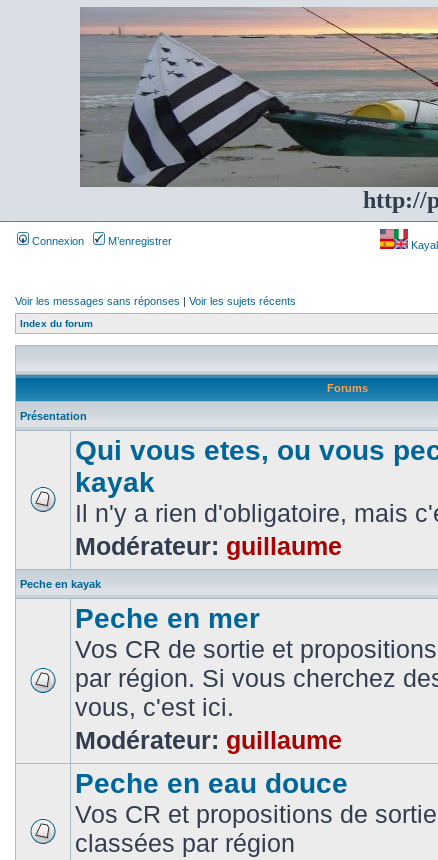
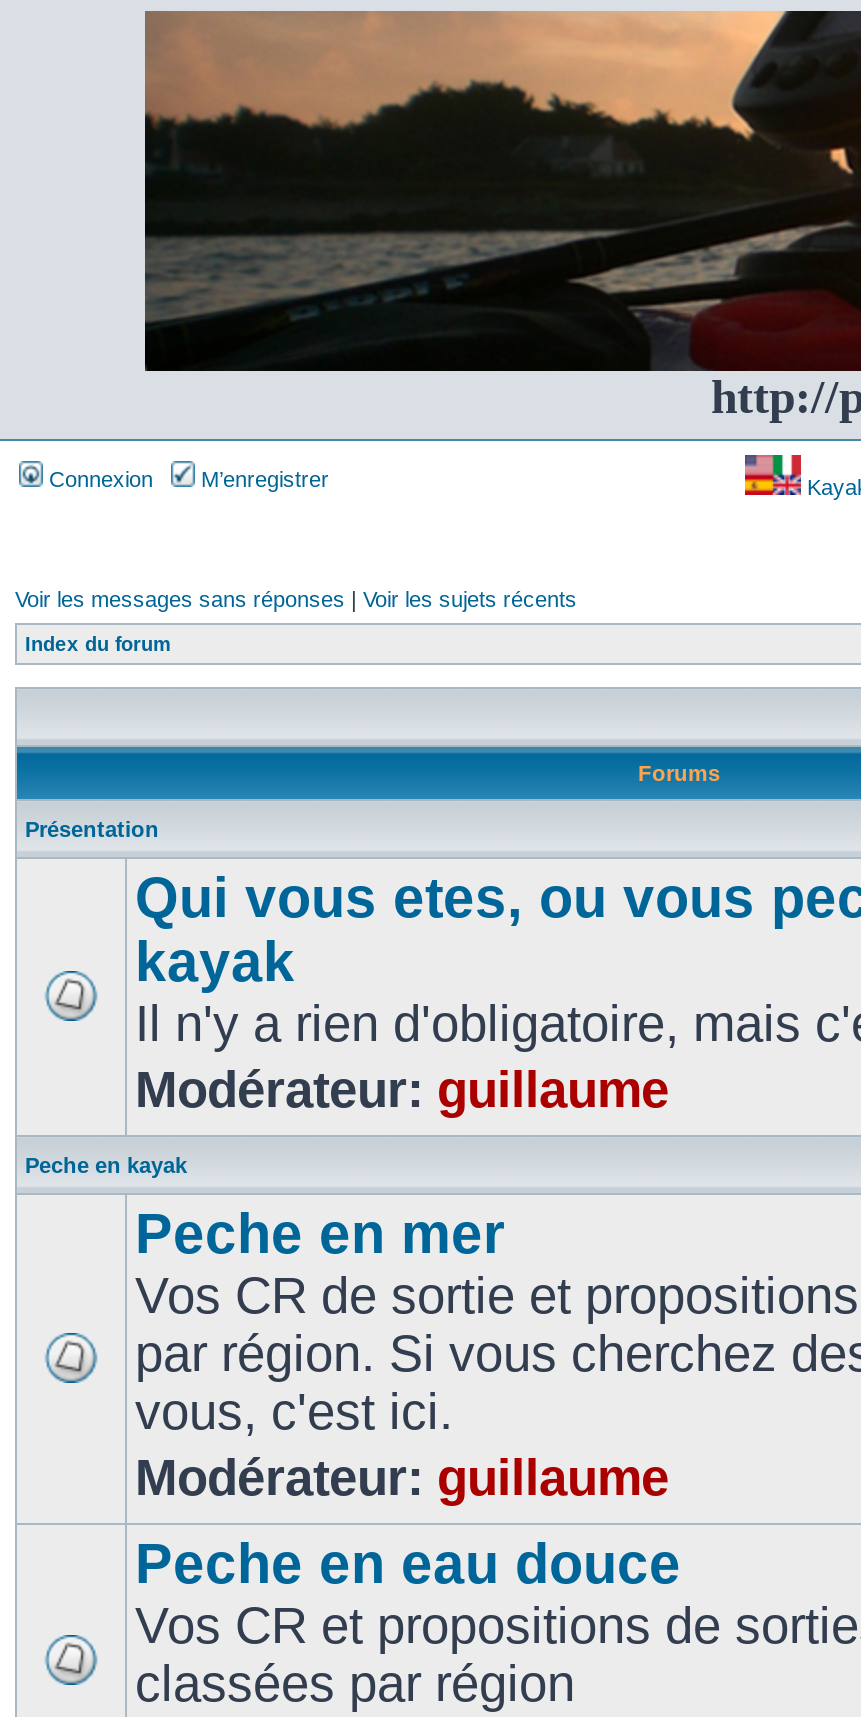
[80,7,435,187] [image] -> [145,9,855,371] [image]

